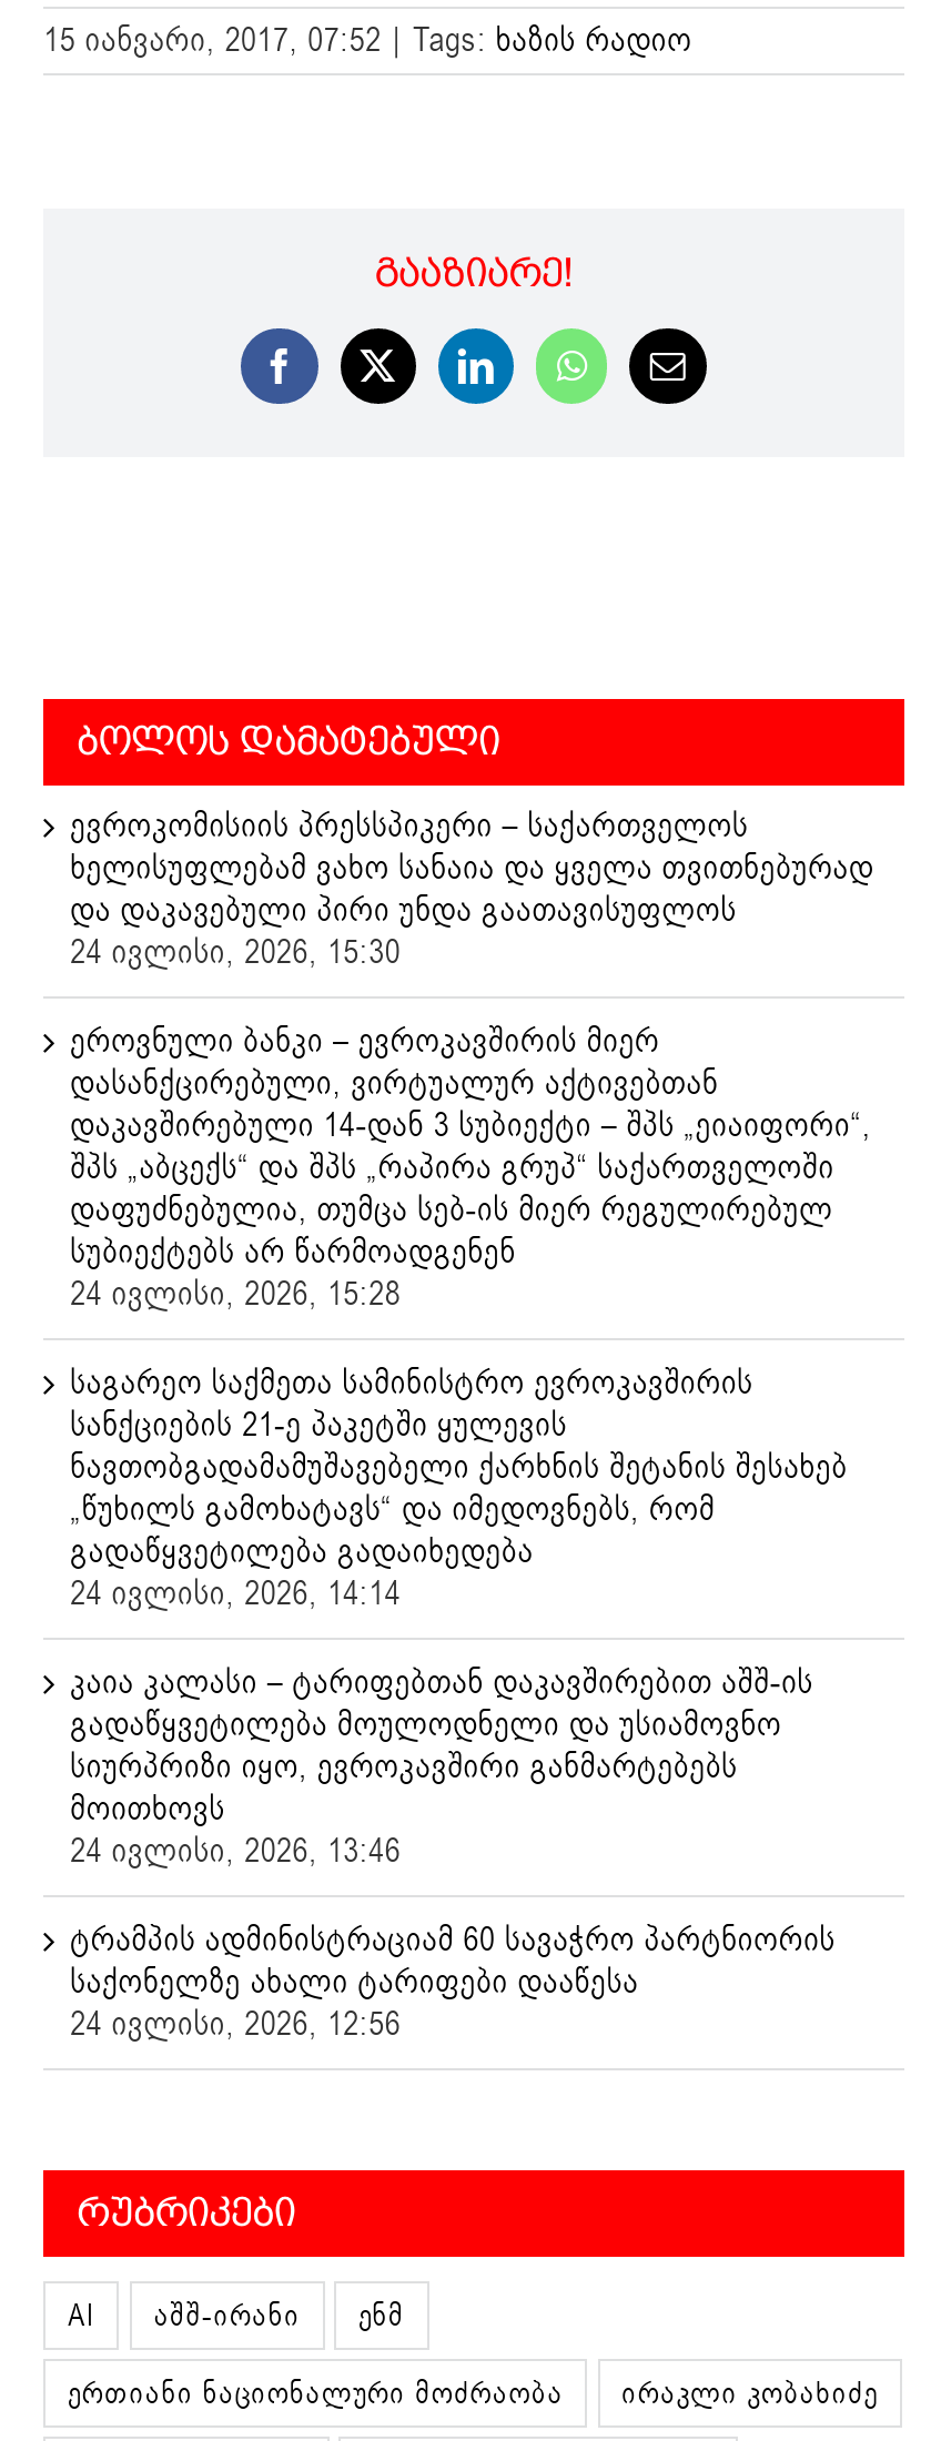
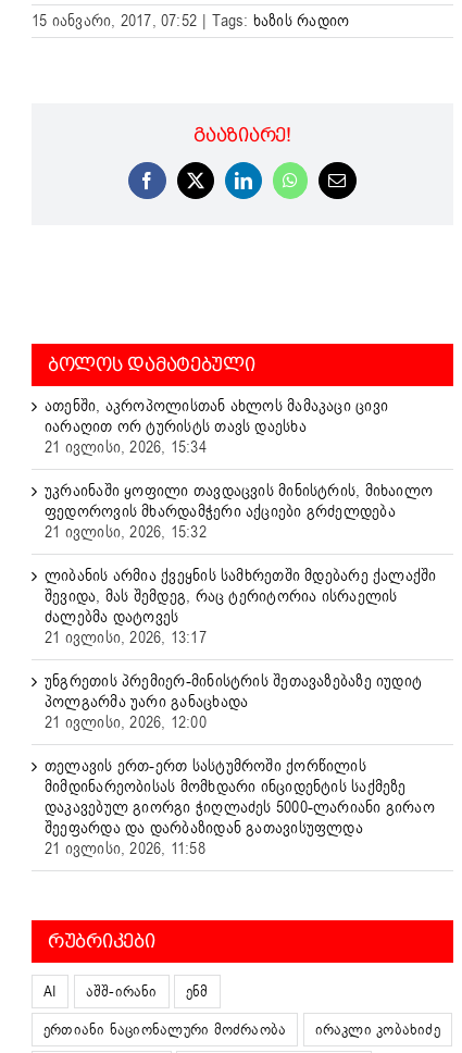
[70,802,874,973] ევროკომისიის პრესსპიკერი – საქართველოს | ხელისუფლებამ ვახო სანაია და ყველა თვითნებურად | და დაკავებული პირი უნდა გაათავისუფლოს | 24 ივლისი, 2026, 15:30 -> [45,394,388,457] ათენში, აკროპოლისთან ახლოს მამაკაცი ცივი | იარაღით ორ ტურისტს თავს დაესხა | 21 ივლისი, 2026, 15:34
[70,1017,871,1315] ეროვნული ბანკი – ევროკავშირის მიერ | დასანქცირებული, ვირტუალურ აქტივებთან | დაკავშირებული 14-დან 3 სუბიექტი – შპს „ეიაიფორი“, | შპს „აბცექს“ და შპს „რაპირა გრუპ“ საქართველოში | დაფუძნებულია, თუმცა სებ-ის მიერ რეგულირებულ | სუბიექტებს არ წარმოადგენენ | 24 ივლისი, 2026, 15:28 -> [45,479,433,542] უკრაინაში ყოფილი თავდაცვის მინისტრის, მიხაილო | ფედოროვის მხარდამჭერი აქციები გრძელდება | 21 ივლისი, 2026, 15:32
[70,1359,848,1614] საგარეო საქმეთა სამინისტრო ევროკავშირის | სანქციების 21-ე პაკეტში ყულევის | ნავთობგადამამუშავებელი ქარხნის შეტანის შესახებ | „წუხილს გამოხატავს“ და იმედოვნებს, რომ | გადაწყვეტილება გადაიხედება | 24 ივლისი, 2026, 14:14 -> [45,564,437,648] ლიბანის არმია ქვეყნის სამხრეთში მდებარე ქალაქში | შევიდა, მას შემდეგ, რაც ტერიტორია ისრაელის | ძალებმა დატოვეს | 21 ივლისი, 2026, 13:17
[70,1659,813,1872] კაია კალასი – ტარიფებთან დაკავშირებით აშშ-ის | გადაწყვეტილება მოულოდნელი და უსიამოვნო | სიურპრიზი იყო, ევროკავშირი განმარტებებს | მოითხოვს | 24 ივლისი, 2026, 13:46 -> [45,670,422,733] უნგრეთის პრემიერ-მინისტრის შეთავაზებაზე იუდიტ | პოლგარმა უარი განაცხადა | 21 ივლისი, 2026, 12:00
[70,1916,835,2045] ტრამპის ადმინისტრაციამ 60 სავაჭრო პარტნიორის | საქონელზე ახალი ტარიფები დააწესა | 24 ივლისი, 2026, 12:56 -> [45,754,435,859] თელავის ერთ-ერთ სასტუმროში ქორწილის | მიმდინარეობისას მომხდარი ინციდენტის საქმეზე | დაკავებულ გიორგი ჭიღლაძეს 5000-ლარიანი გირაო | შეეფარდა და დარბაზიდან გათავისუფლდა | 21 ივლისი, 2026, 11:58

